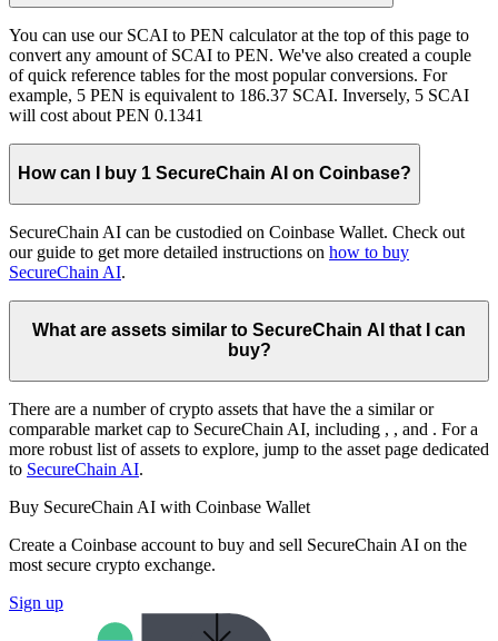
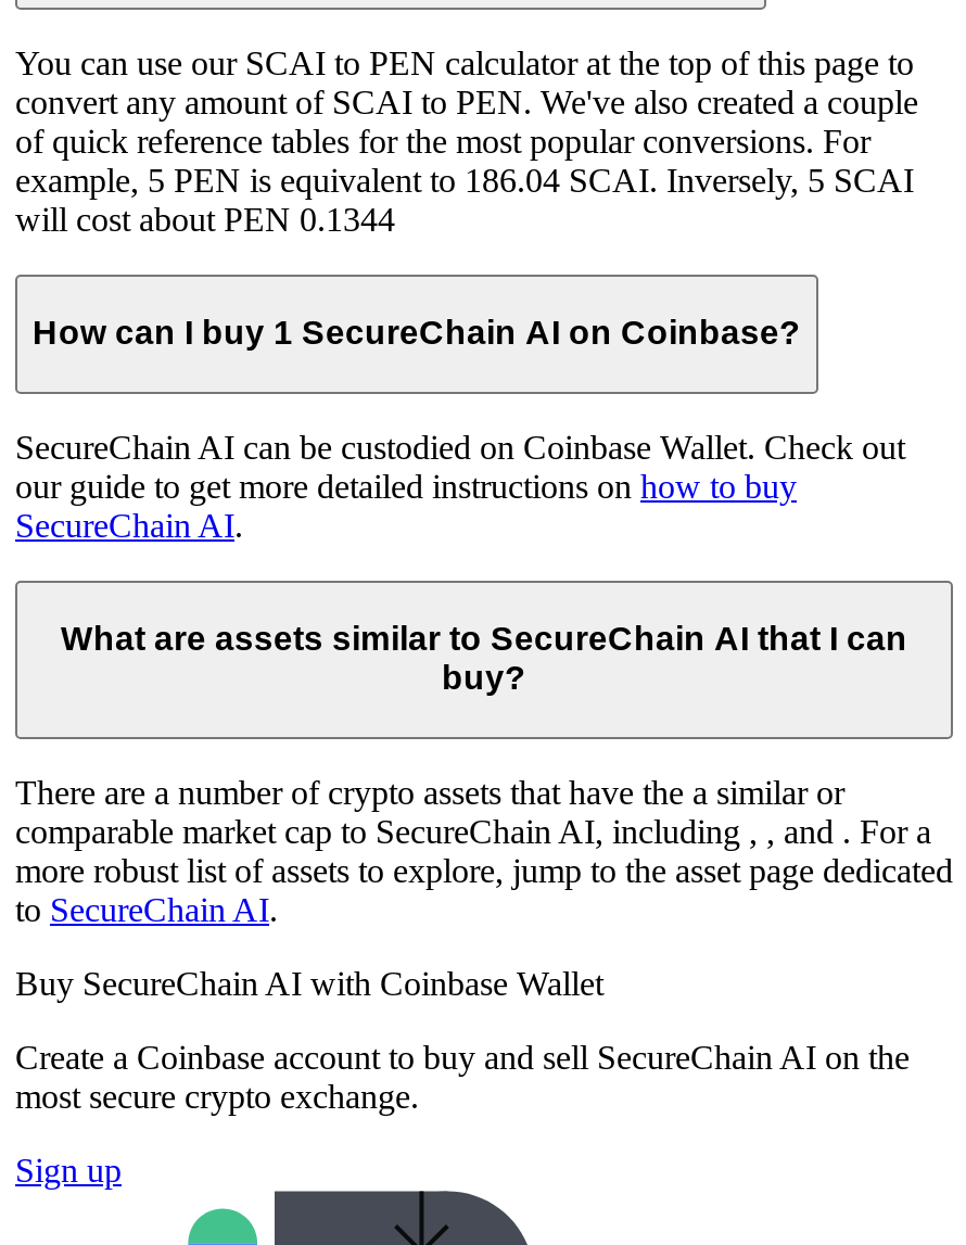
[9,85,469,104] example, 5 PEN is equivalent to 186.37 SCAI. Inversely, 5 SCAI -> [15,161,914,198] example, 5 PEN is equivalent to 186.04 SCAI. Inversely, 5 SCAI
[9,105,203,124] will cost about PEN 0.1341 -> [15,200,395,237] will cost about PEN 0.1344

